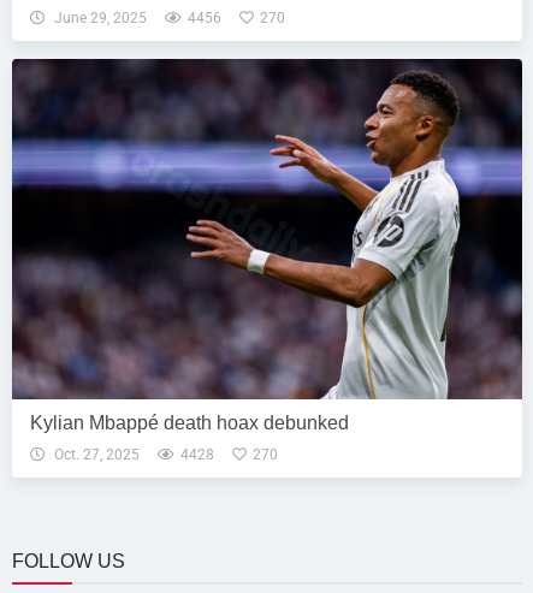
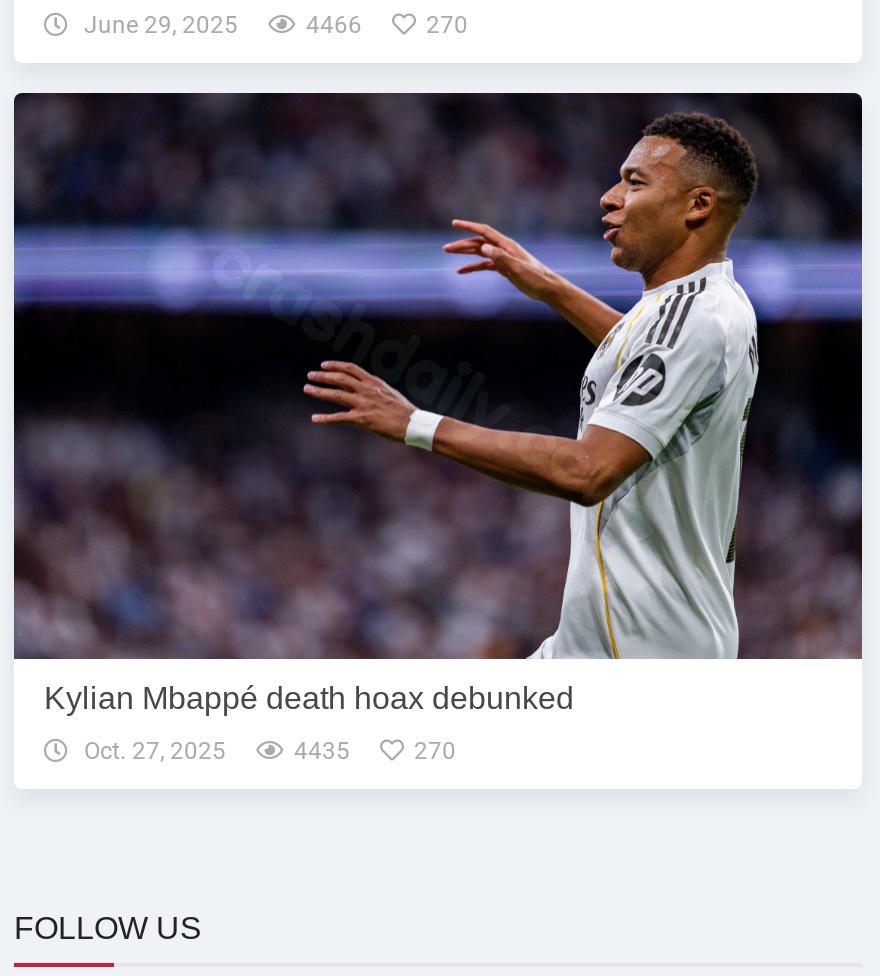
[188,10,221,26] 4456 -> [306,12,362,40] 4466
[180,446,214,463] 4428 -> [294,737,350,765] 4435

